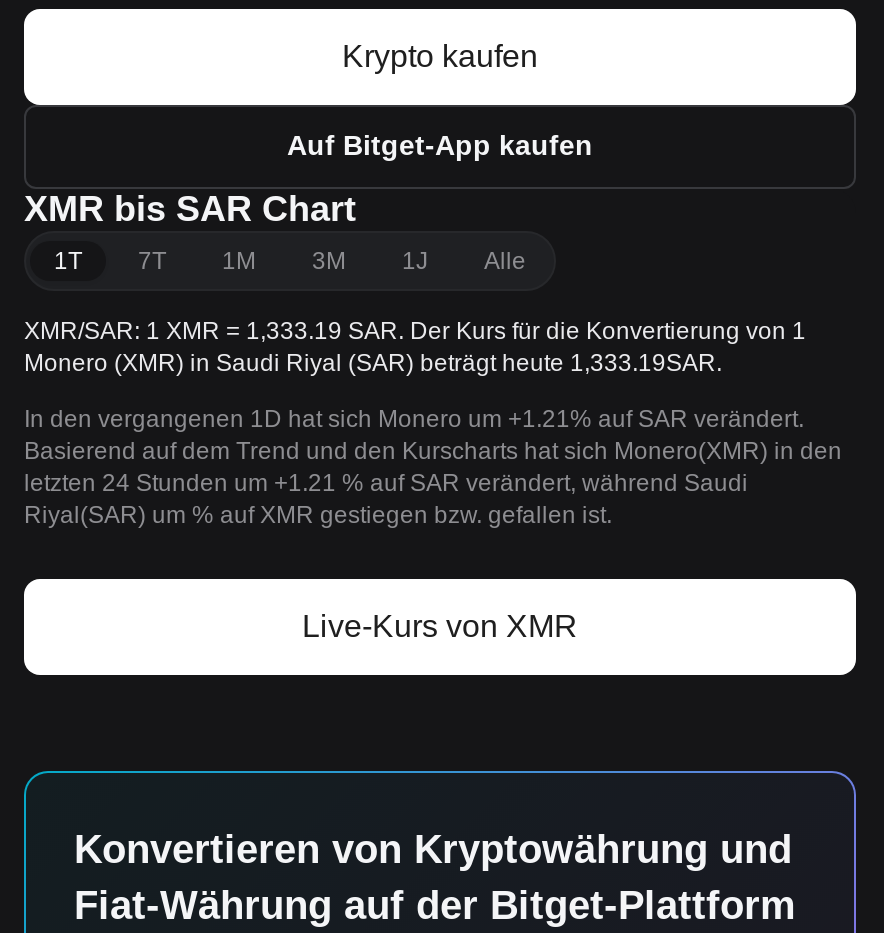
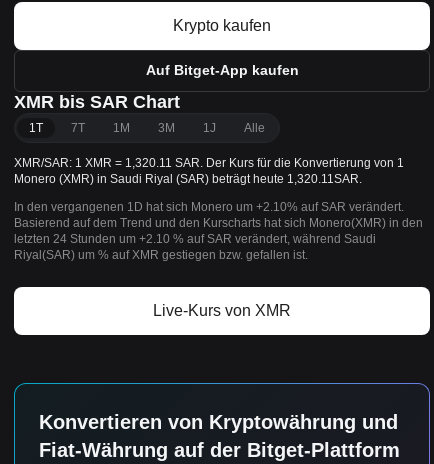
[24,317,806,345] XMR/SAR: 1 XMR = 1,333.19 SAR. Der Kurs für die Konvertierung von 1 -> [14,156,404,170] XMR/SAR: 1 XMR = 1,320.11 SAR. Der Kurs für die Konvertierung von 1
[24,349,722,377] Monero (XMR) in Saudi Riyal (SAR) beträgt heute 1,333.19SAR. -> [14,172,362,186] Monero (XMR) in Saudi Riyal (SAR) beträgt heute 1,320.11SAR.
[24,405,804,433] In den vergangenen 1D hat sich Monero um +1.21% auf SAR verändert. -> [14,200,404,214] In den vergangenen 1D hat sich Monero um +2.10% auf SAR verändert.
[24,469,748,497] letzten 24 Stunden um +1.21 % auf SAR verändert, während Saudi -> [14,232,376,246] letzten 24 Stunden um +2.10 % auf SAR verändert, während Saudi

